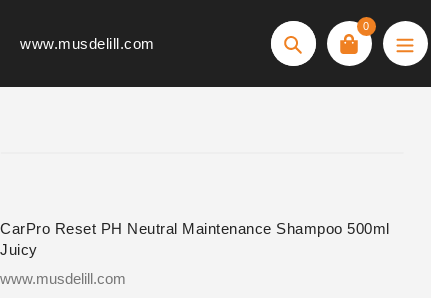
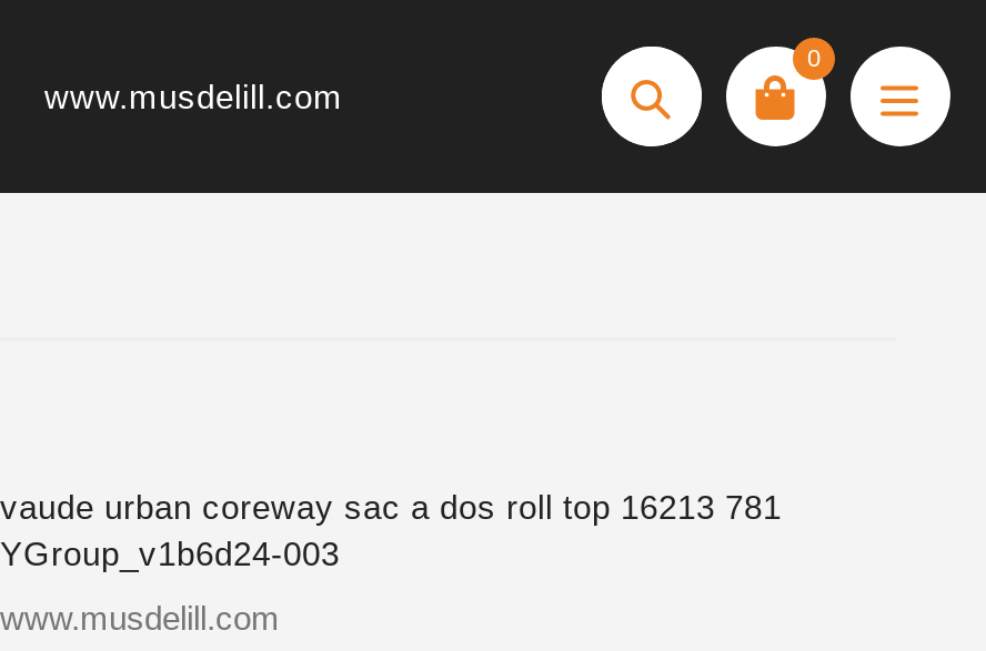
[0,220,389,258] CarPro Reset PH Neutral Maintenance Shampoo 500ml | Juicy -> [0,488,782,572] vaude urban coreway sac a dos roll top 16213 781 | YGroup_v1b6d24-003

